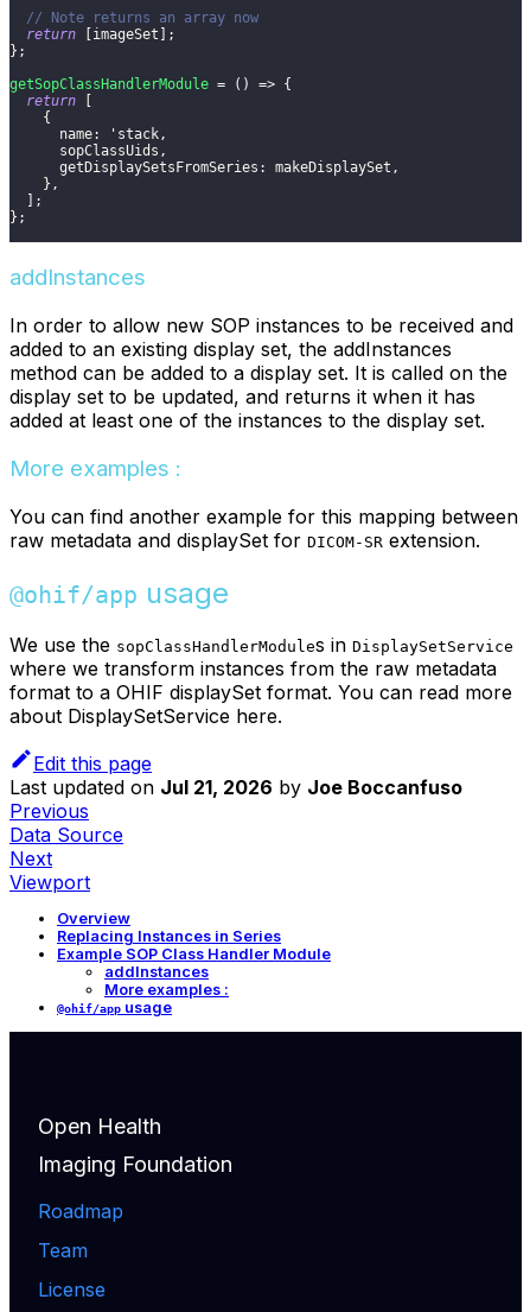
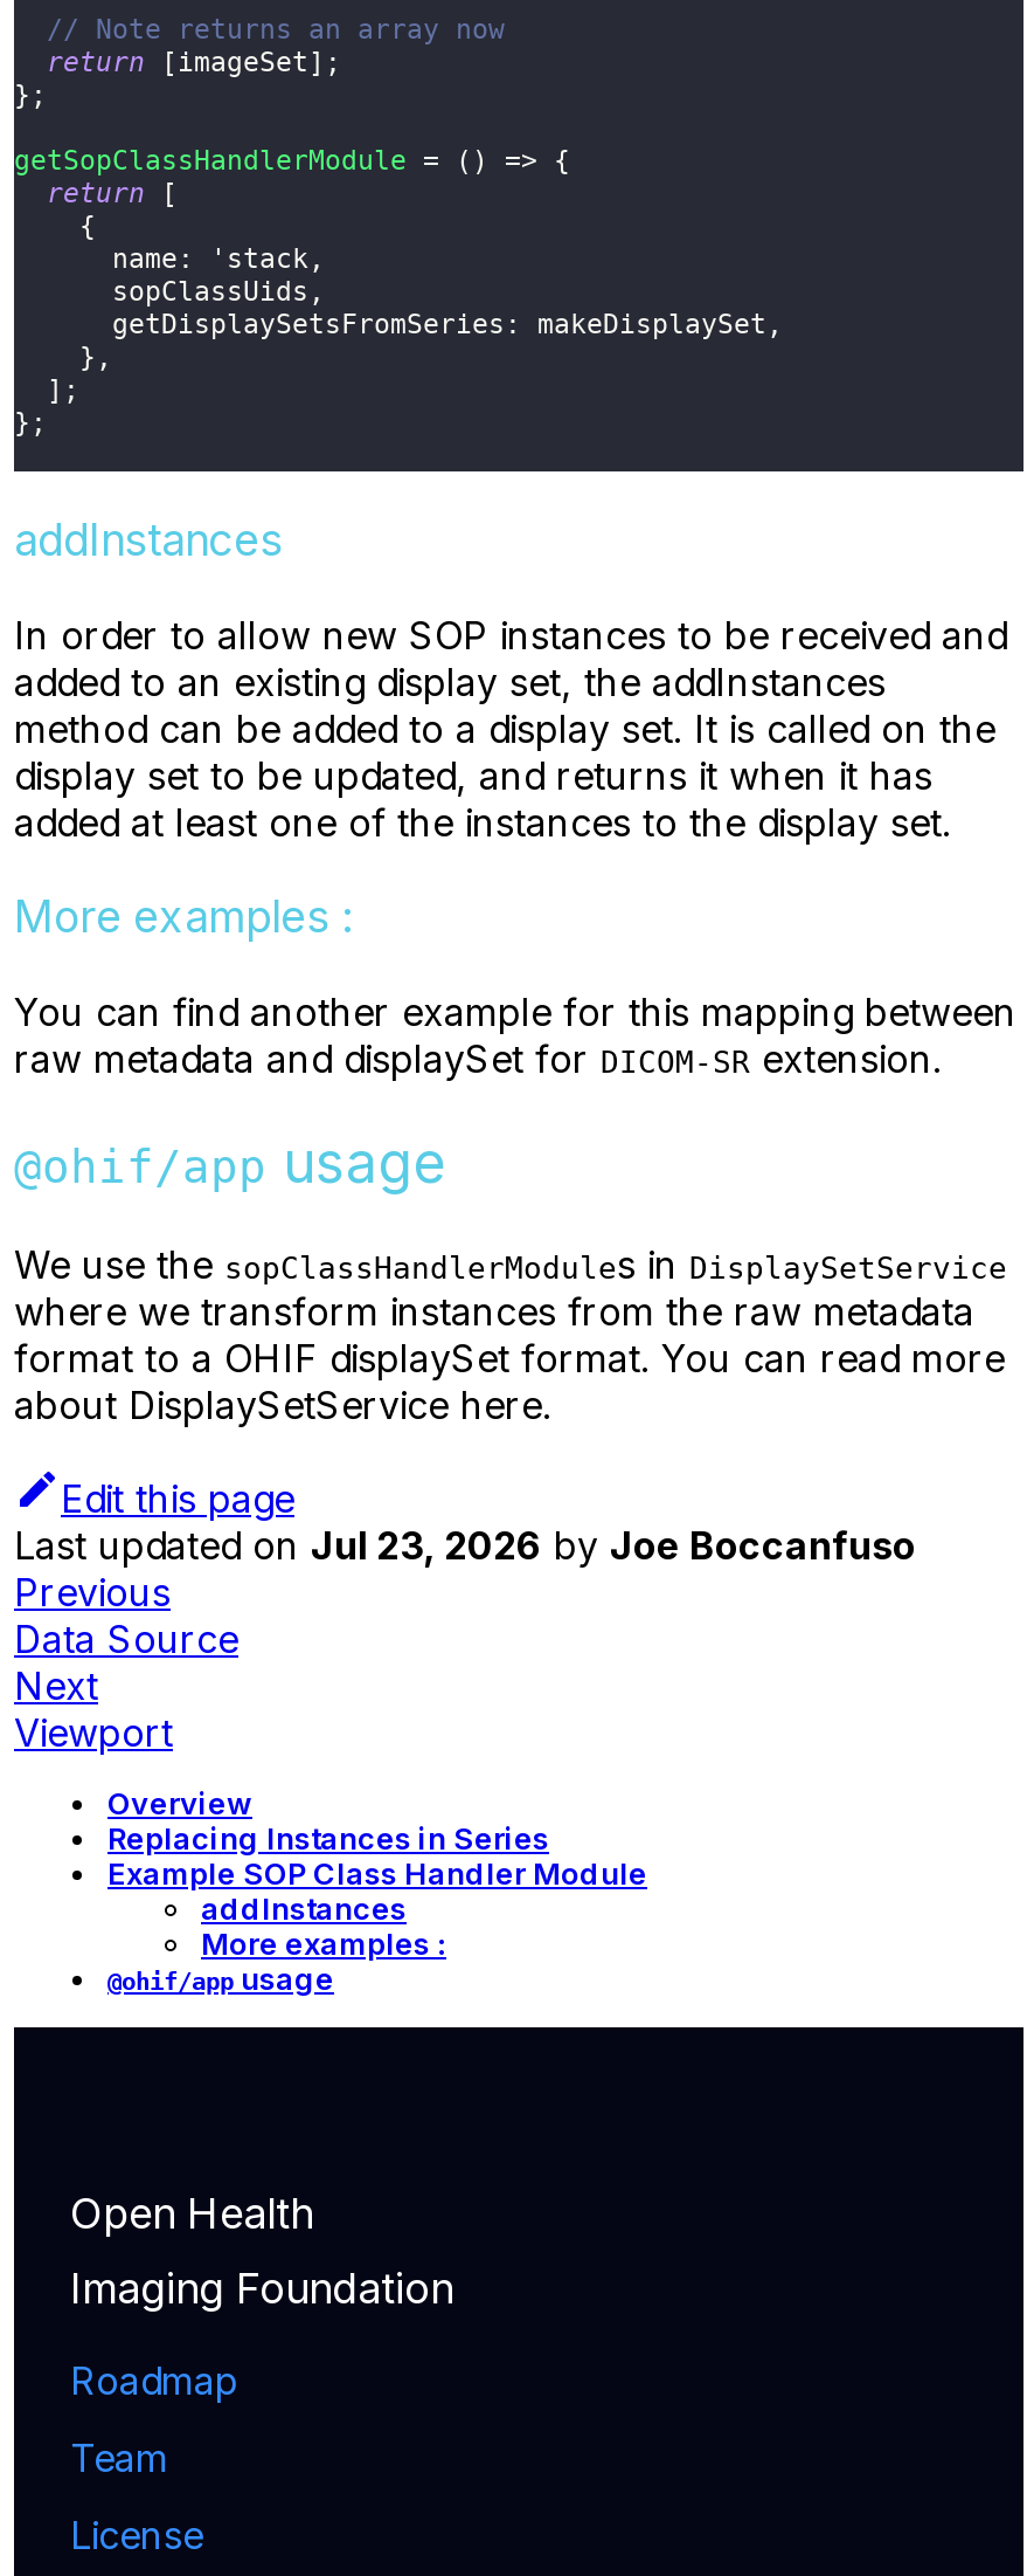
[9,776,462,800] Last updated on Jul 21, 2026 by Joe Boccanfuso -> [14,1523,916,1570] Last updated on Jul 23, 2026 by Joe Boccanfuso

